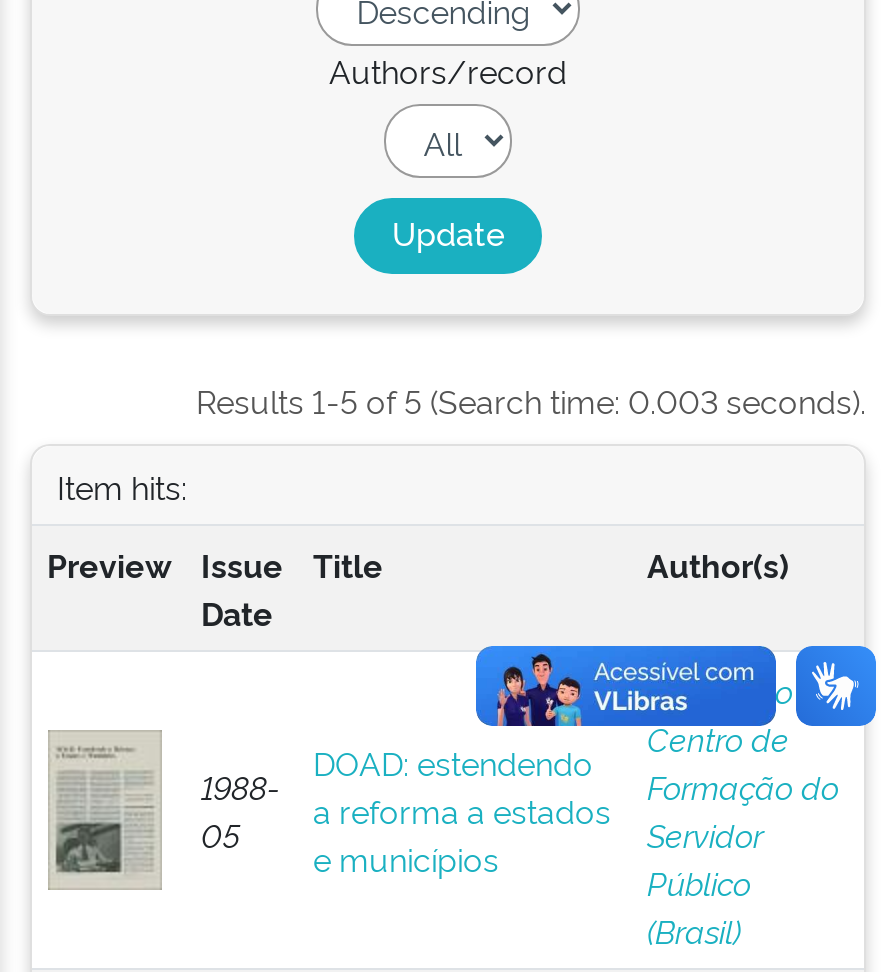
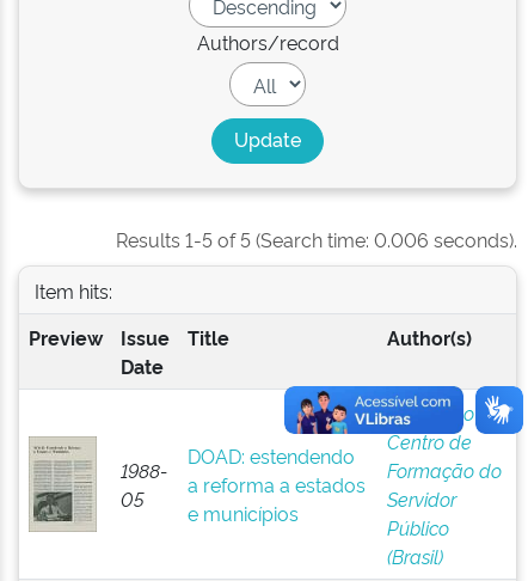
[196,378,866,422] Results 1-5 of 5 (Search time: 0.003 seconds). -> [116,226,517,252] Results 1-5 of 5 (Search time: 0.006 seconds).

